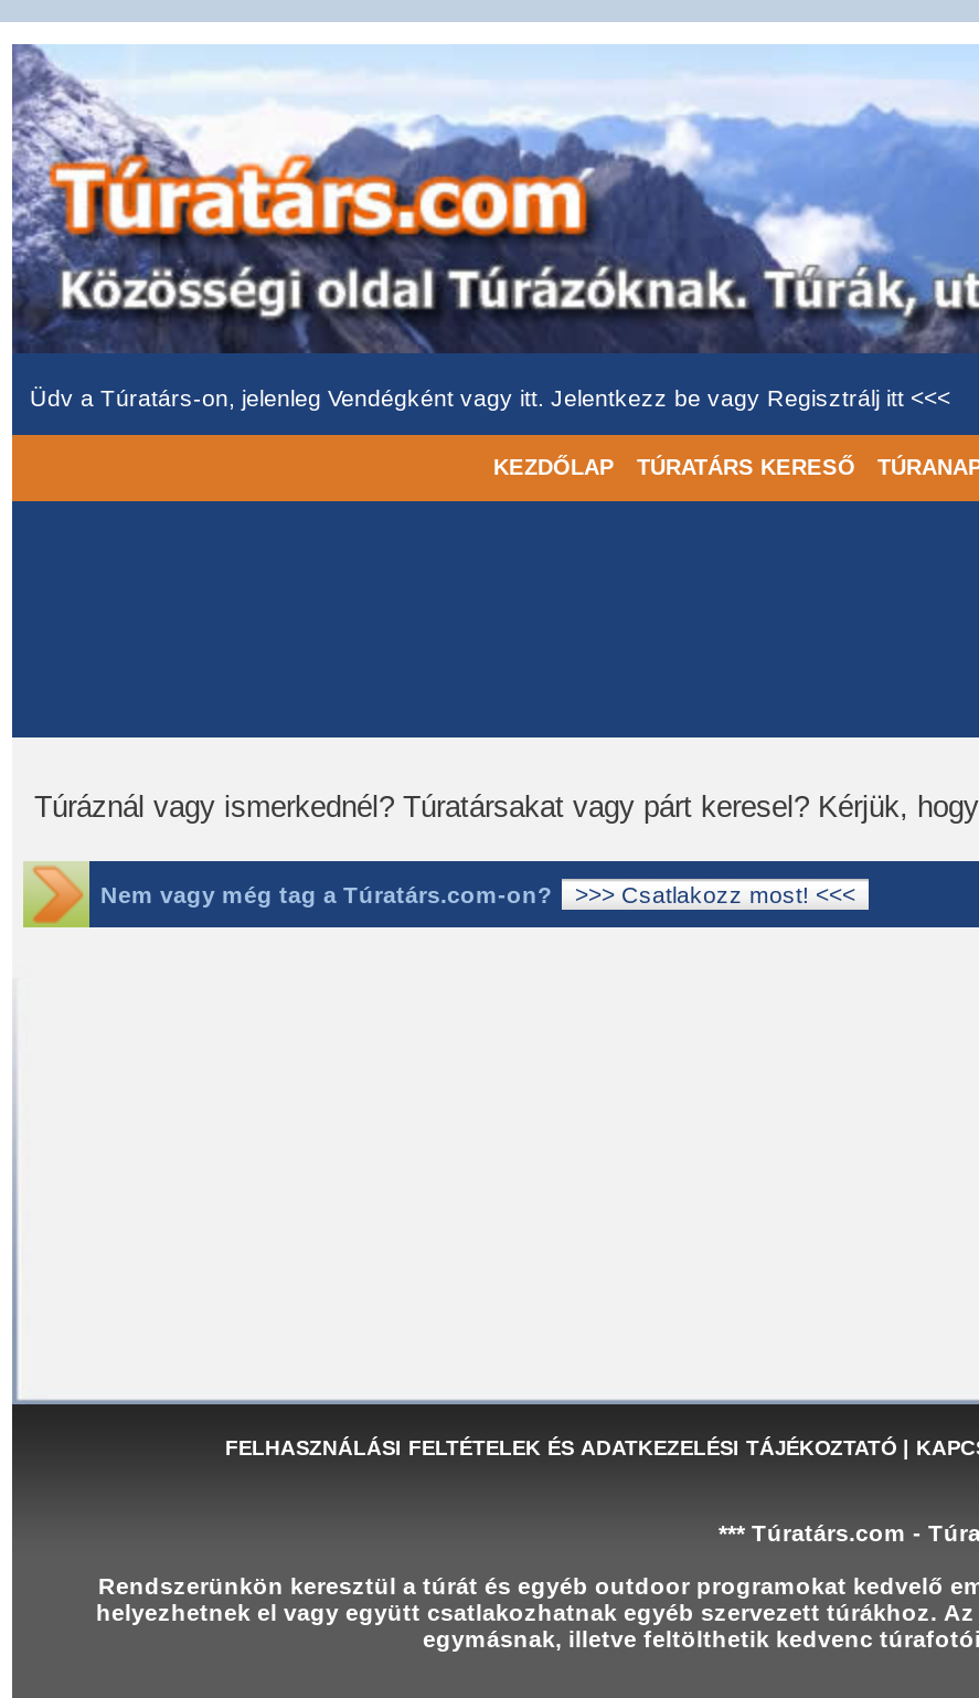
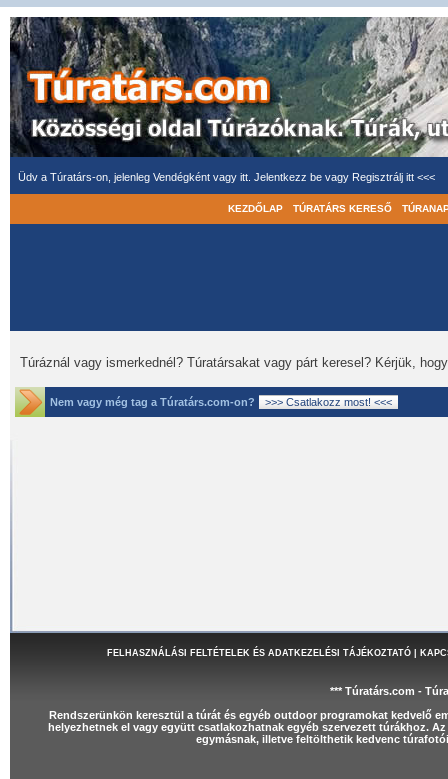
[10,44,972,353] [image] -> [9,16,445,158] [image]

